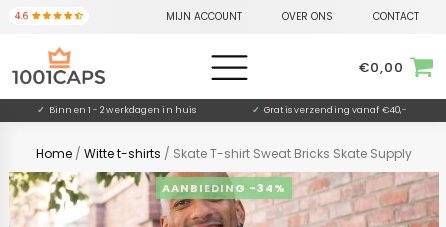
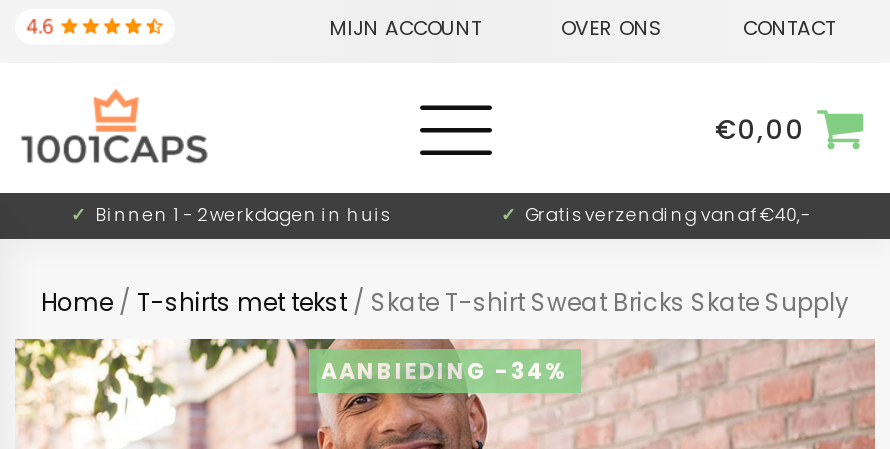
[36,145,412,162] Home / Witte t-shirts / Skate T-shirt Sweat Bricks Skate Supply -> [41,286,849,320] Home / T-shirts met tekst / Skate T-shirt Sweat Bricks Skate Supply

